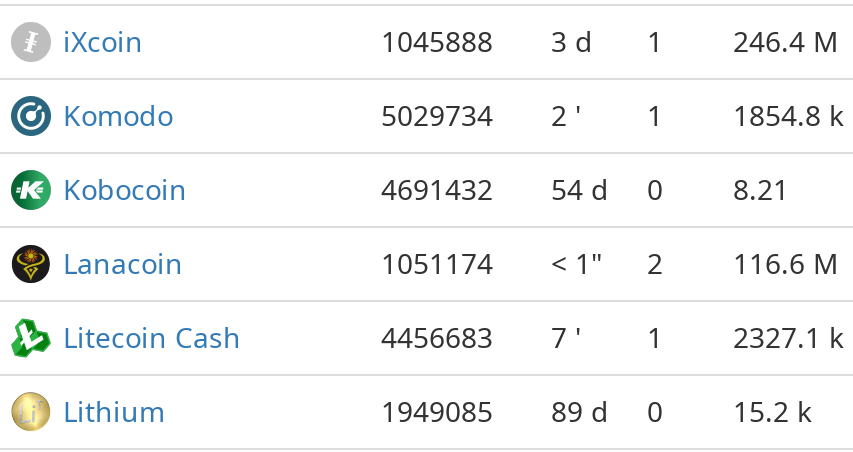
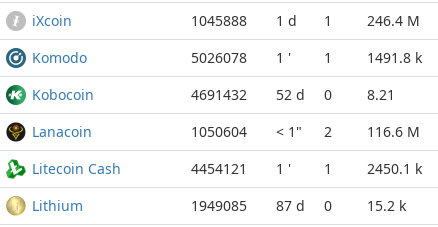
[381,23,839,61] 1045888 3 d 1 246.4 M -> [191,11,420,30] 1045888 1 d 1 246.4 M
[381,97,493,135] 5029734 -> [191,48,247,67] 5026078
[551,97,581,135] 2 ' -> [276,48,291,67] 1 '
[733,97,843,135] 1854.8 k -> [367,48,422,67] 1491.8 k
[381,171,789,209] 4691432 54 d 0 8.21 -> [191,85,395,104] 4691432 52 d 0 8.21
[381,245,839,283] 1051174 < 1" 2 116.6 M -> [191,122,420,141] 1050604 < 1" 2 116.6 M
[381,319,493,357] 4456683 -> [191,159,247,178] 4454121
[551,319,581,357] 7 ' -> [276,159,291,178] 1 '
[733,319,843,357] 2327.1 k -> [367,159,422,178] 2450.1 k
[381,393,811,431] 1949085 89 d 0 15.2 k -> [191,196,406,215] 1949085 87 d 0 15.2 k

